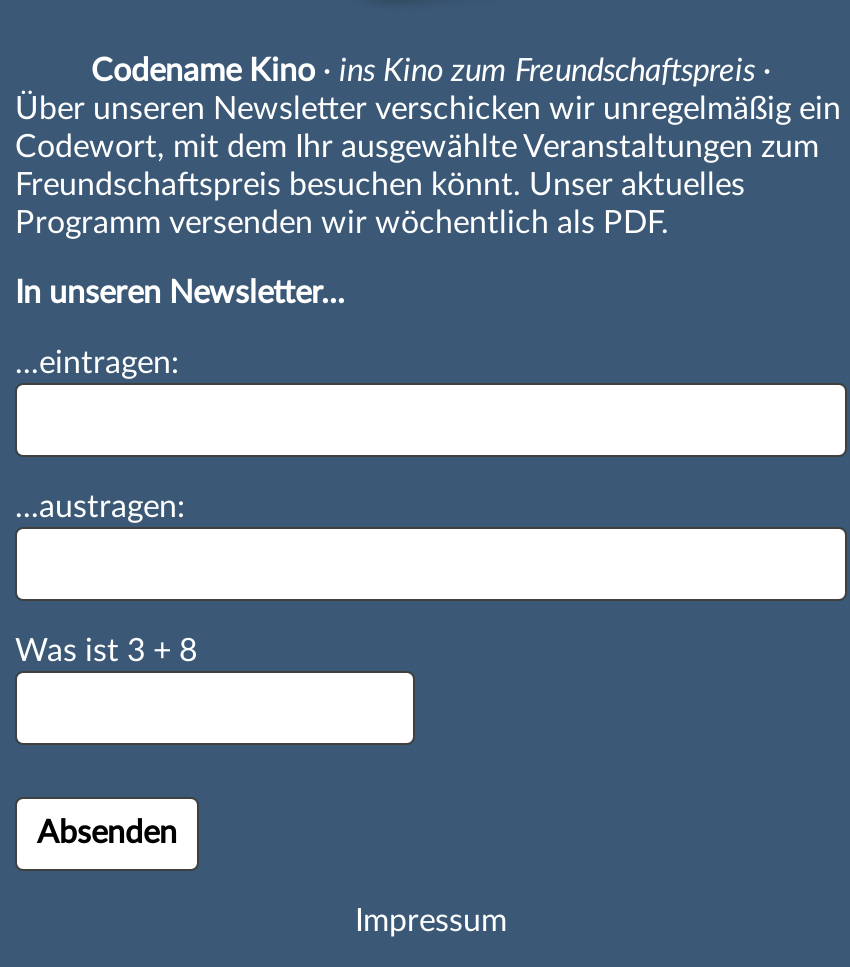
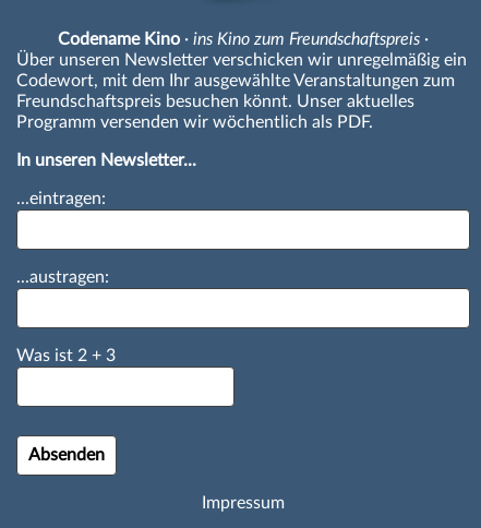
[15,636,197,668] Was ist 3 + 8 -> [16,347,116,364] Was ist 2 + 3

